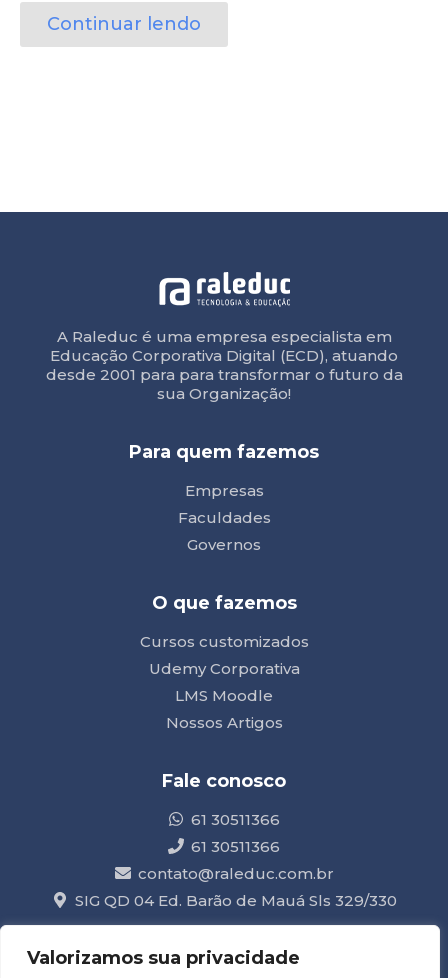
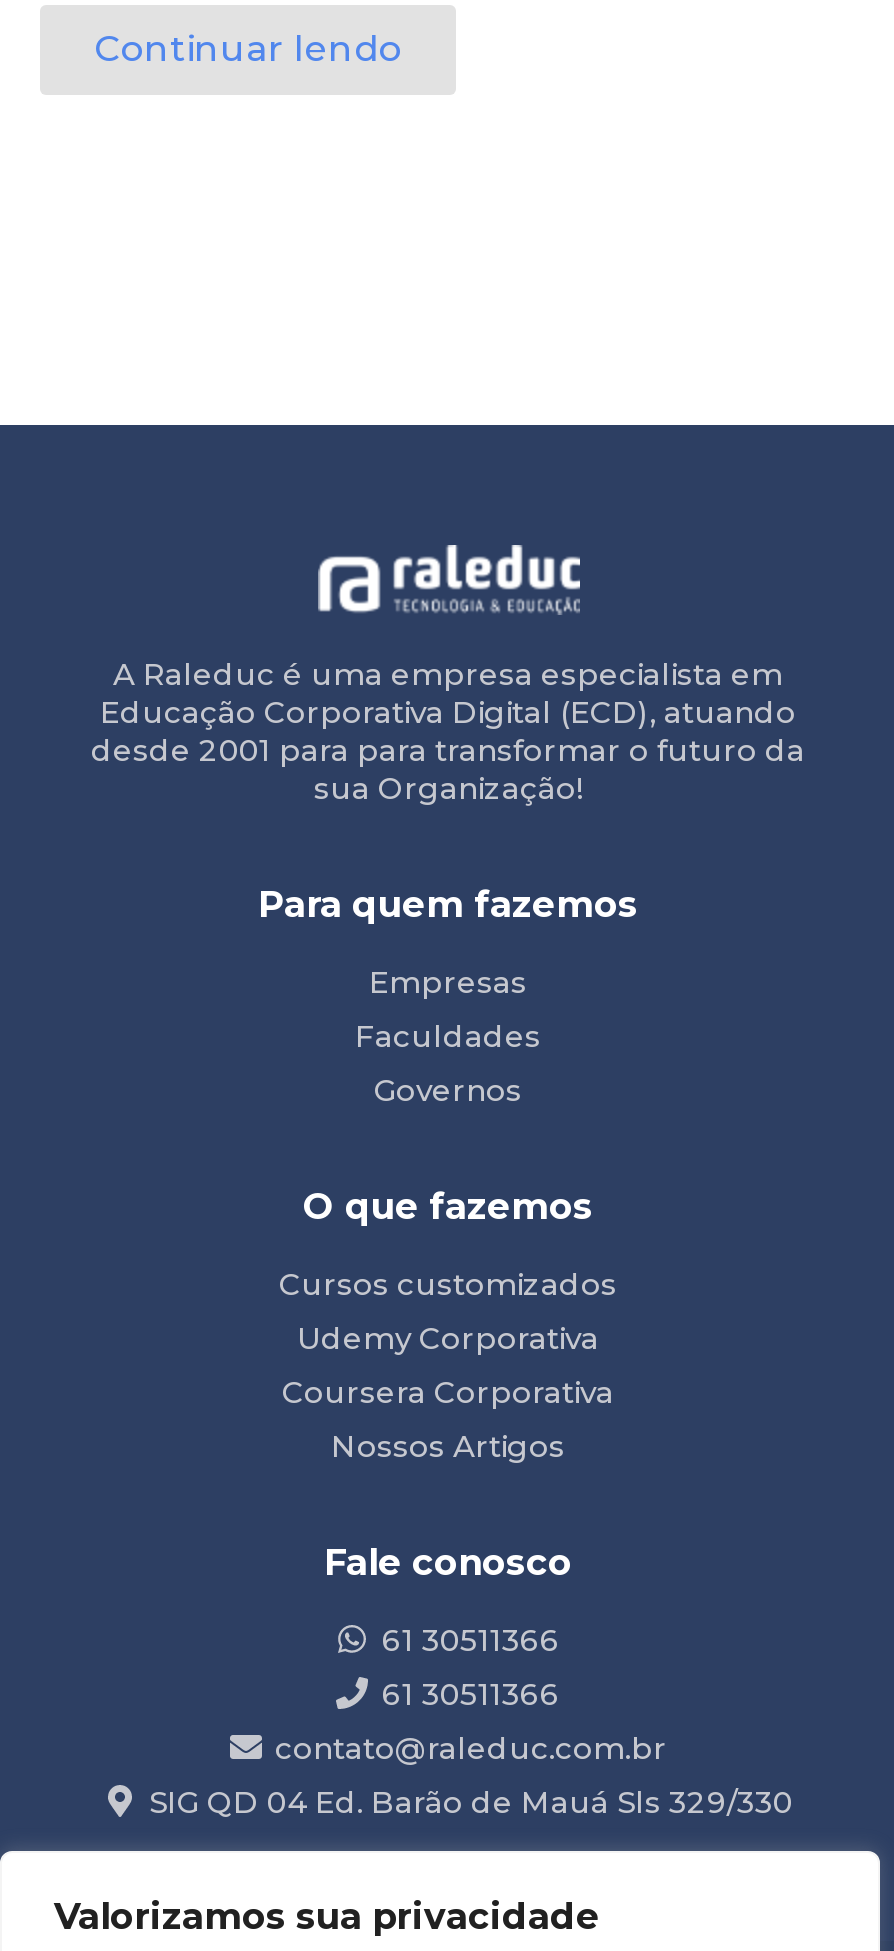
[175,685,273,704] LMS Moodle -> [282,1372,614,1410] Coursera Corporativa

